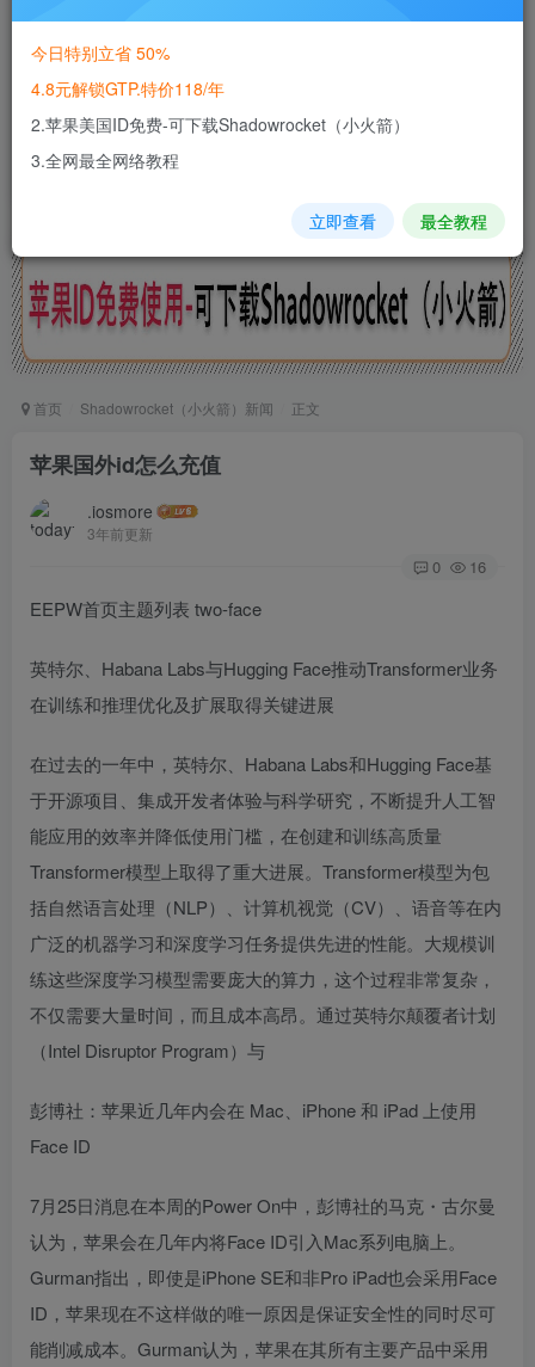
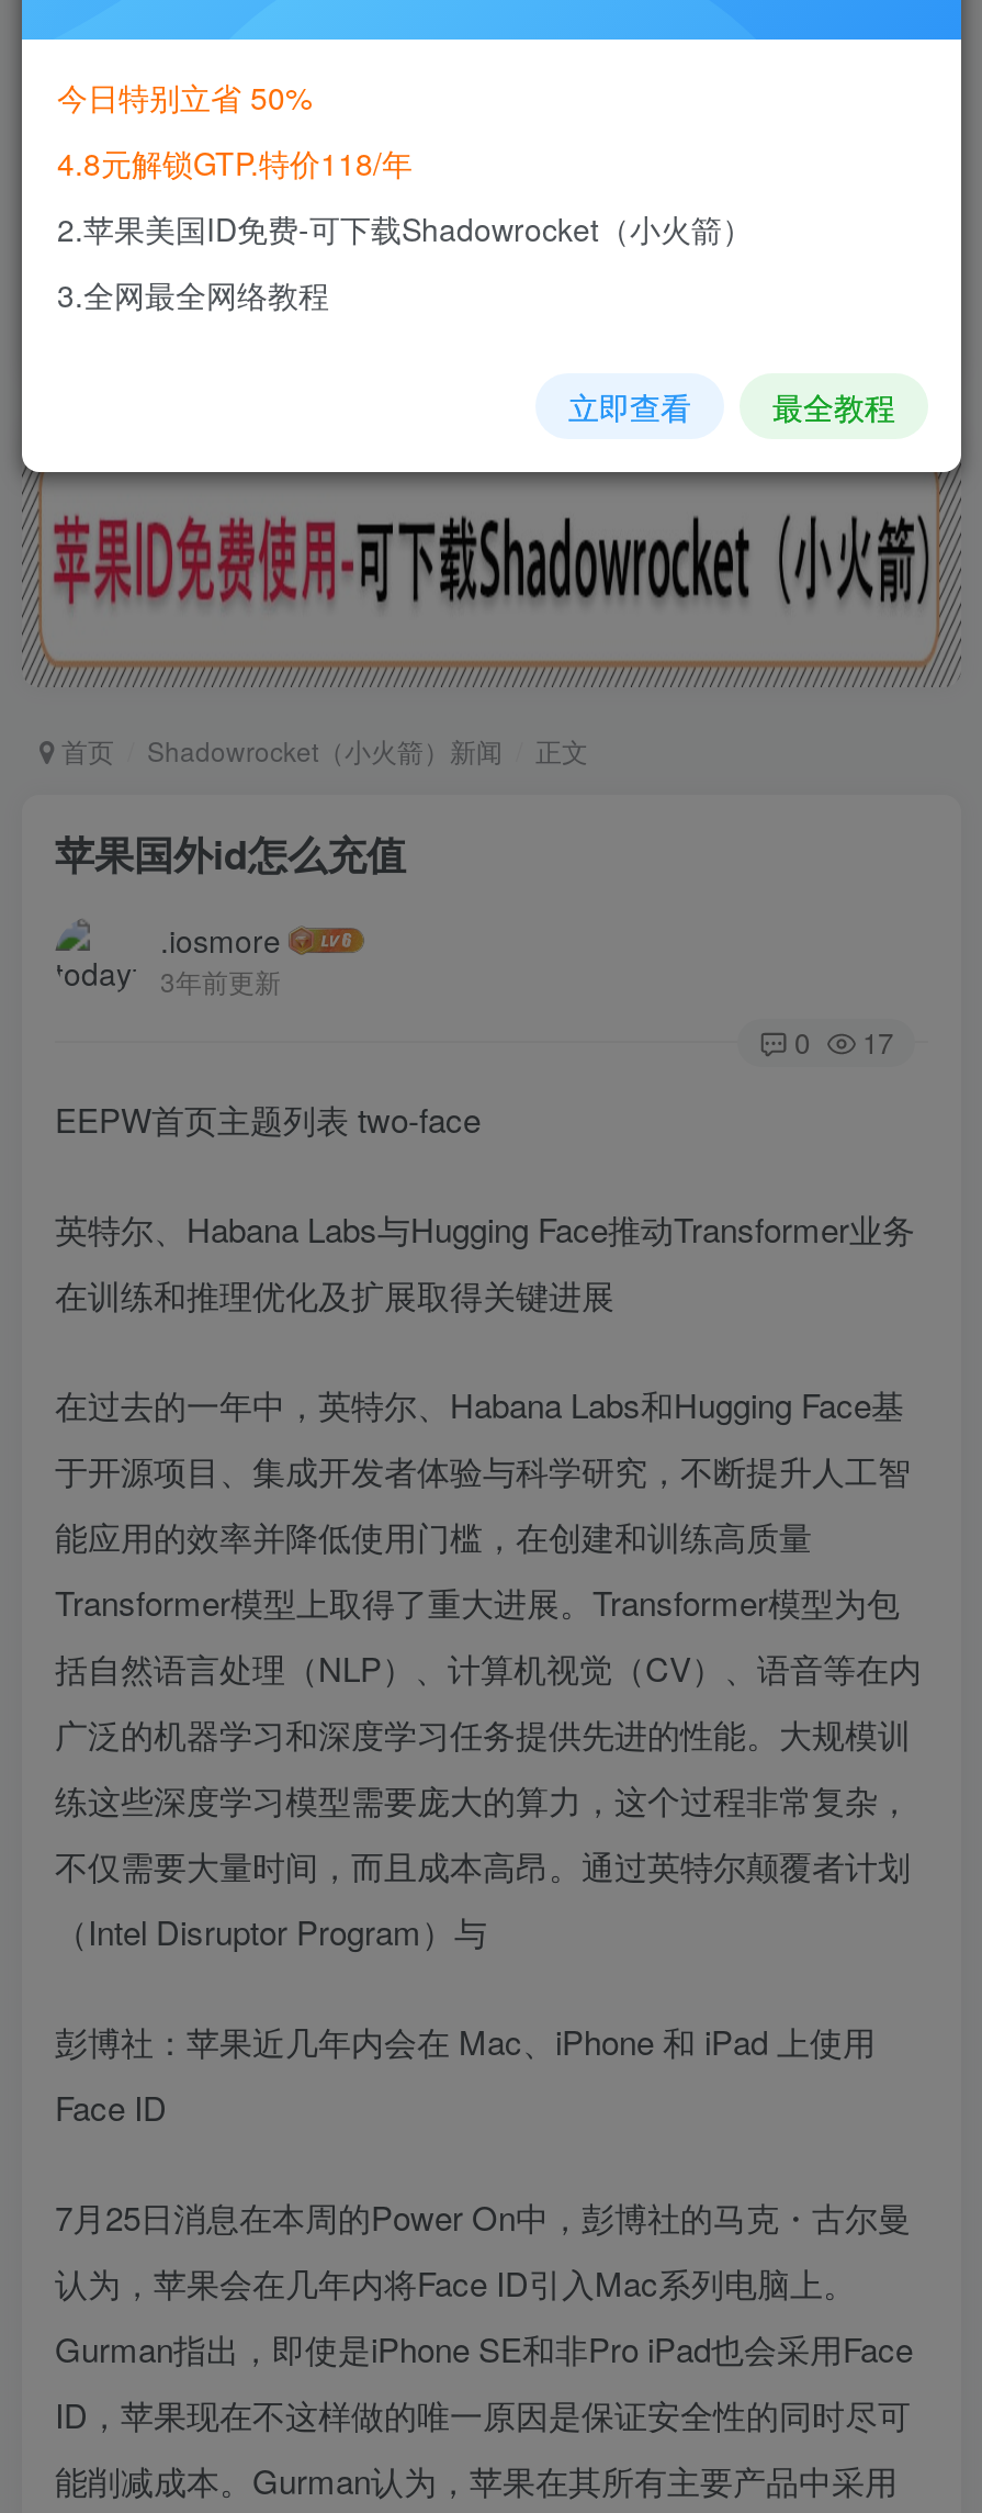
[432,555,486,578] 0 16 -> [794,1021,893,1063] 0 17

